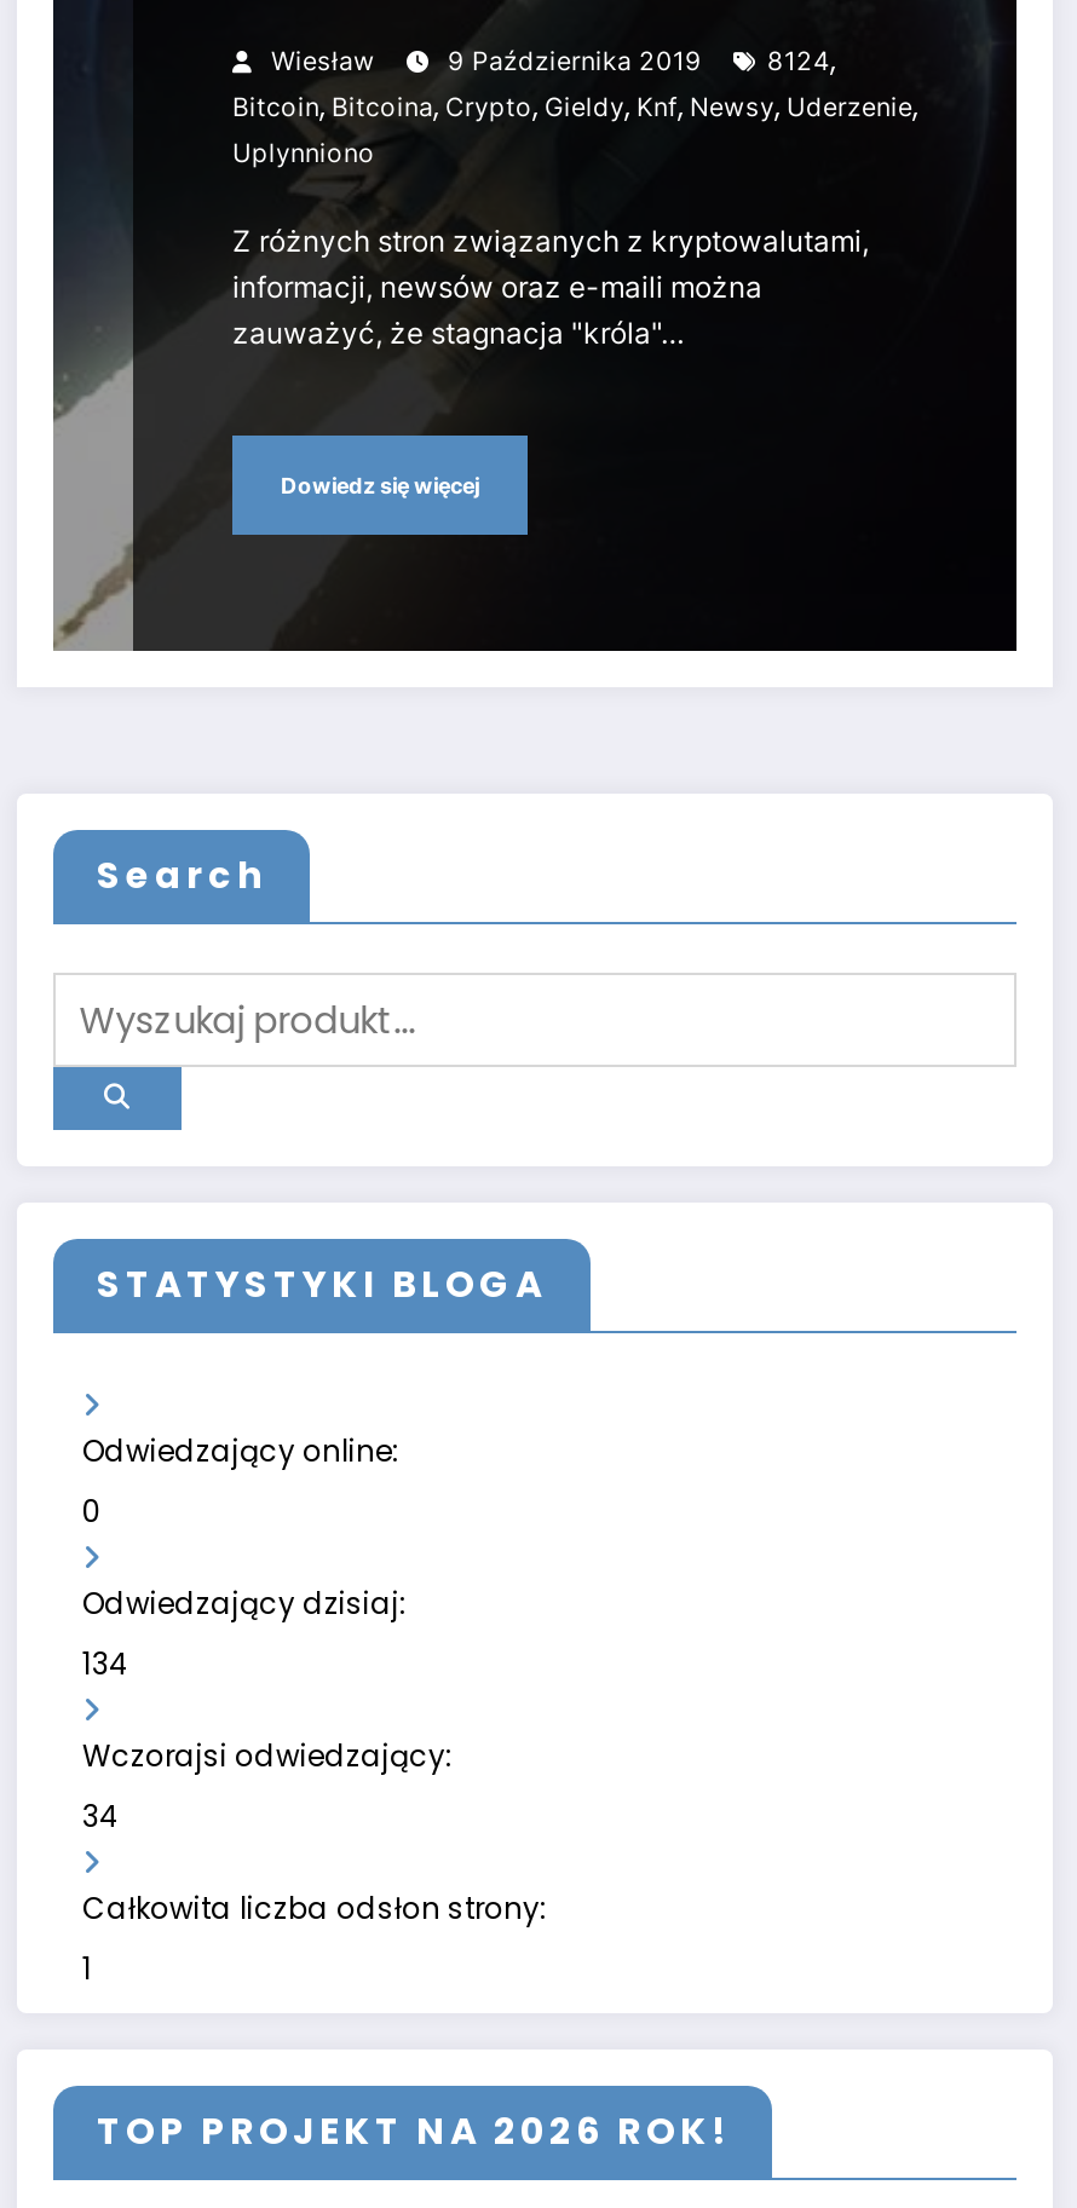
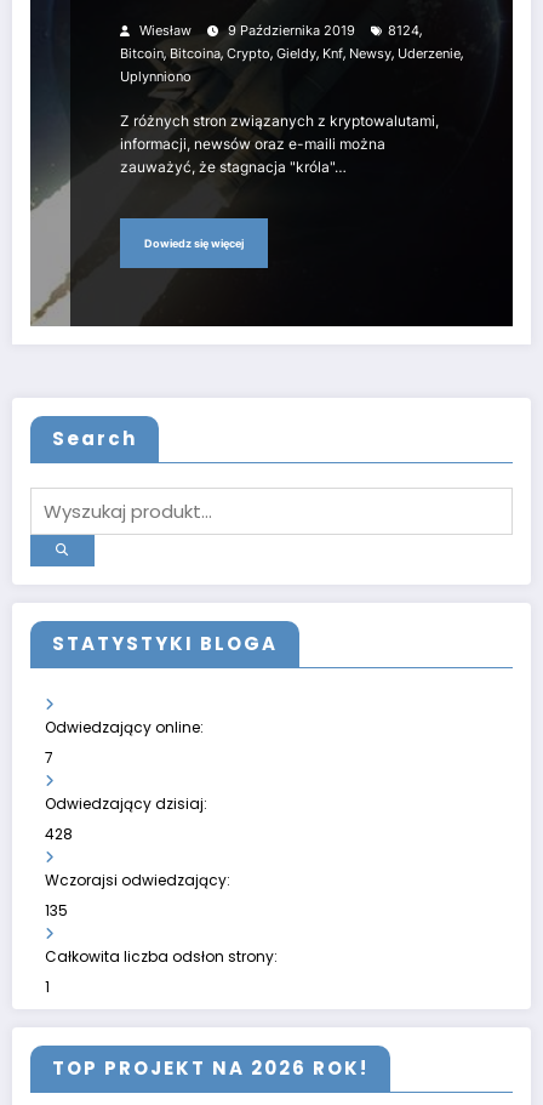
[82,1491,102,1532] 0 -> [45,747,53,768] 7
[82,1643,128,1684] 134 -> [45,824,73,844] 428
[82,1796,119,1837] 34 -> [45,900,68,921] 135

